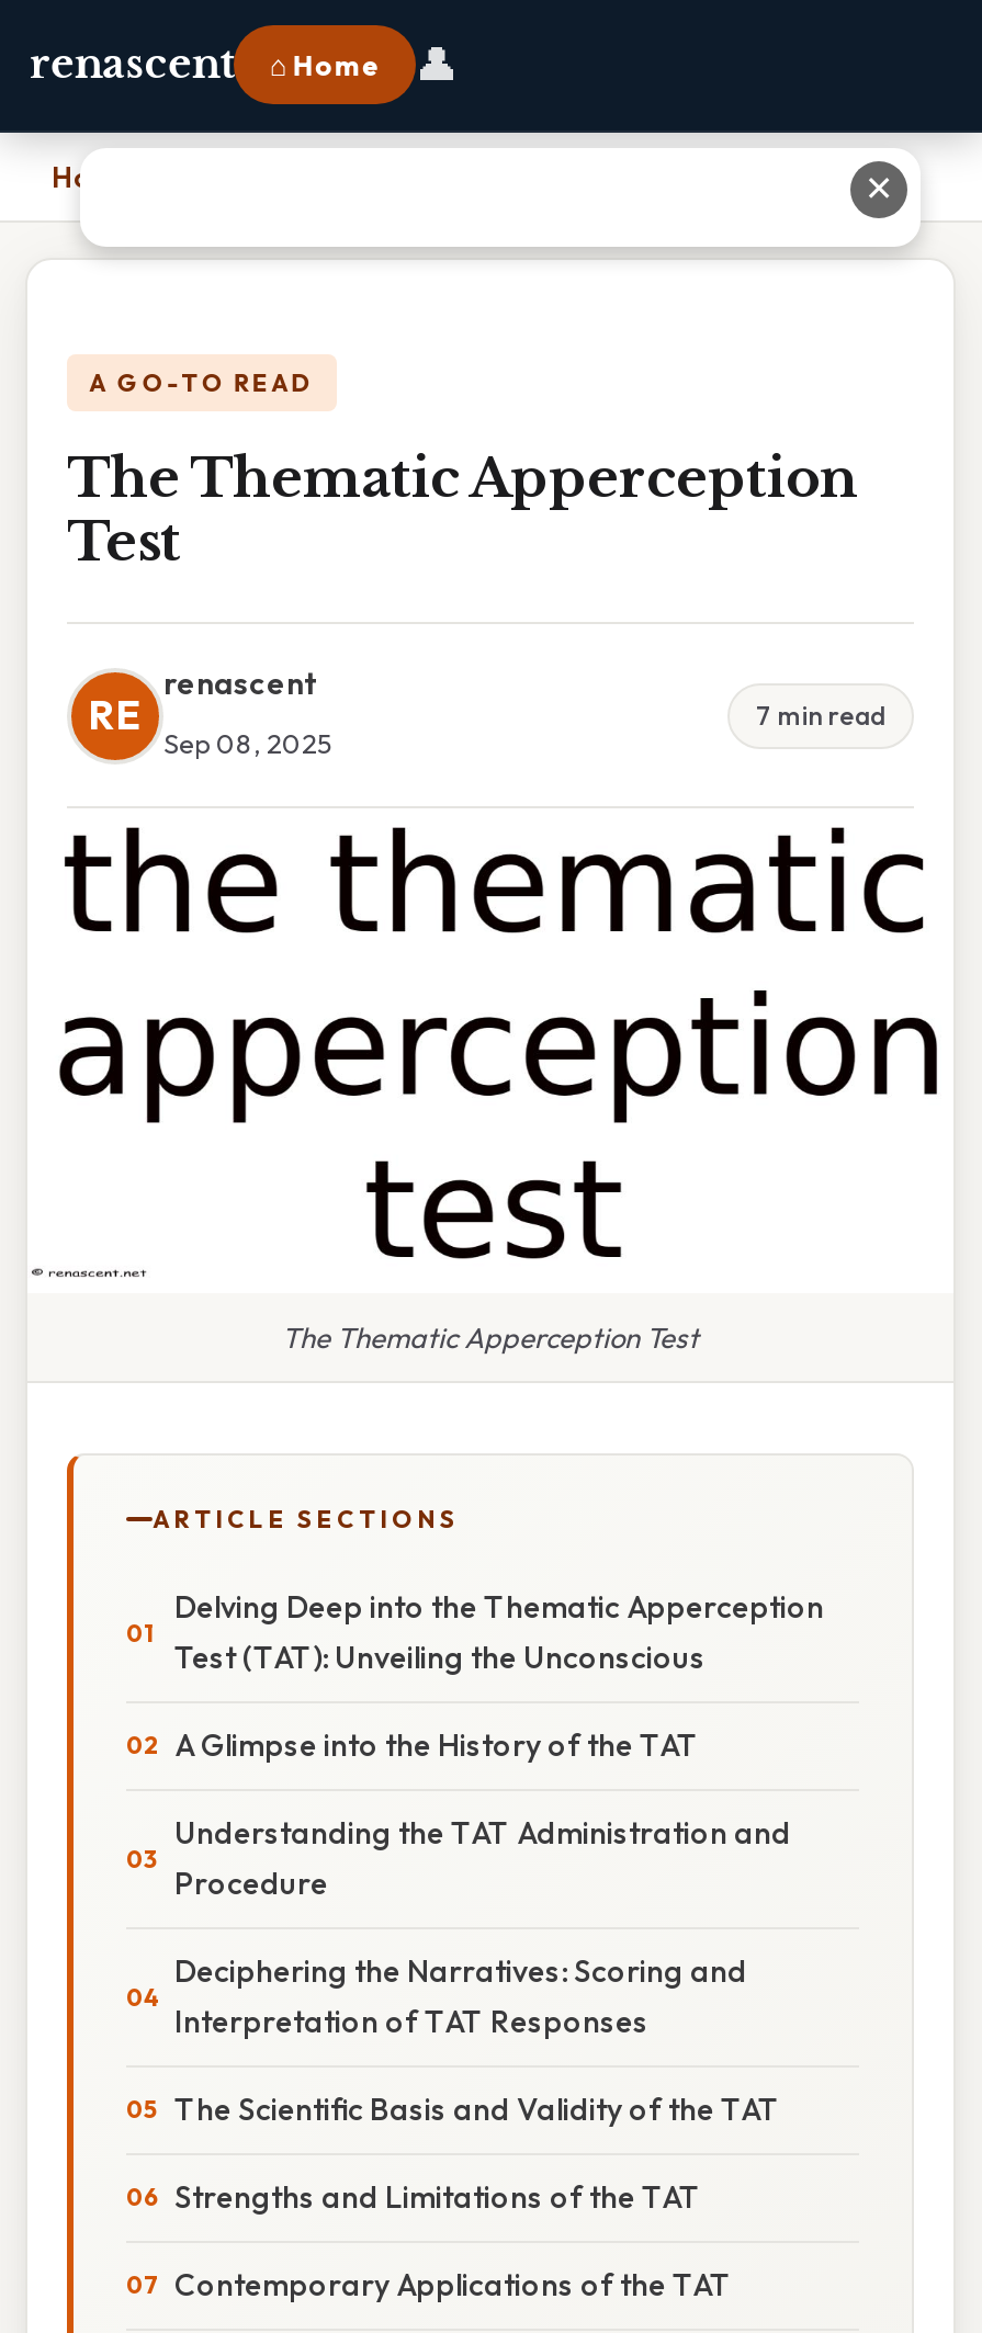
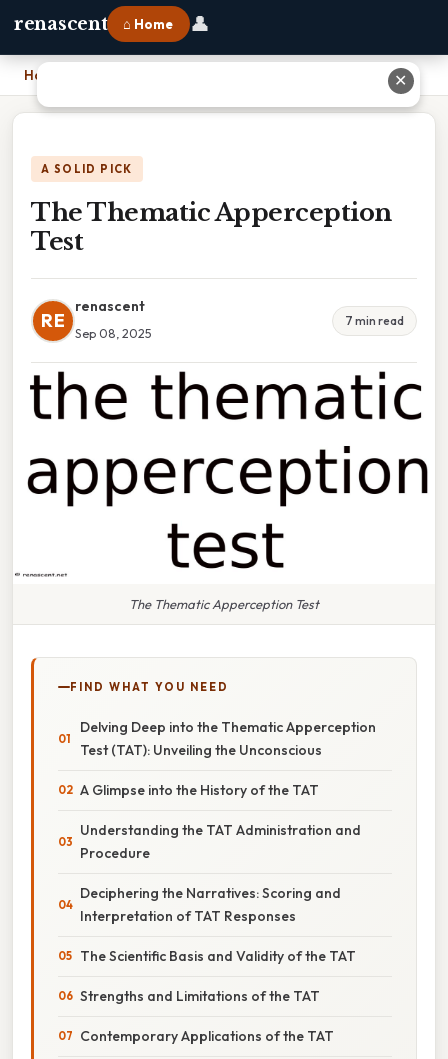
[89,367,314,398] A GO-TO READ -> [41,162,133,176] A SOLID PICK
[153,1503,460,1534] ARTICLE SECTIONS -> [70,680,229,694] FIND WHAT YOU NEED

